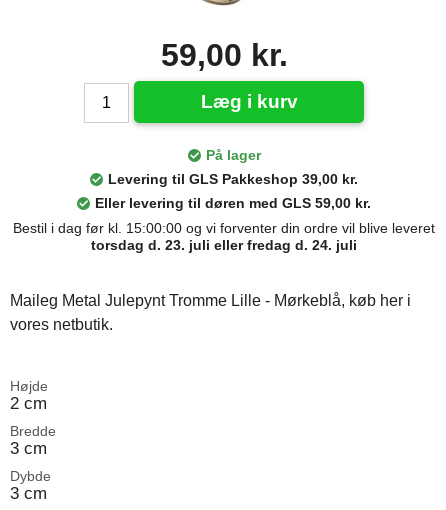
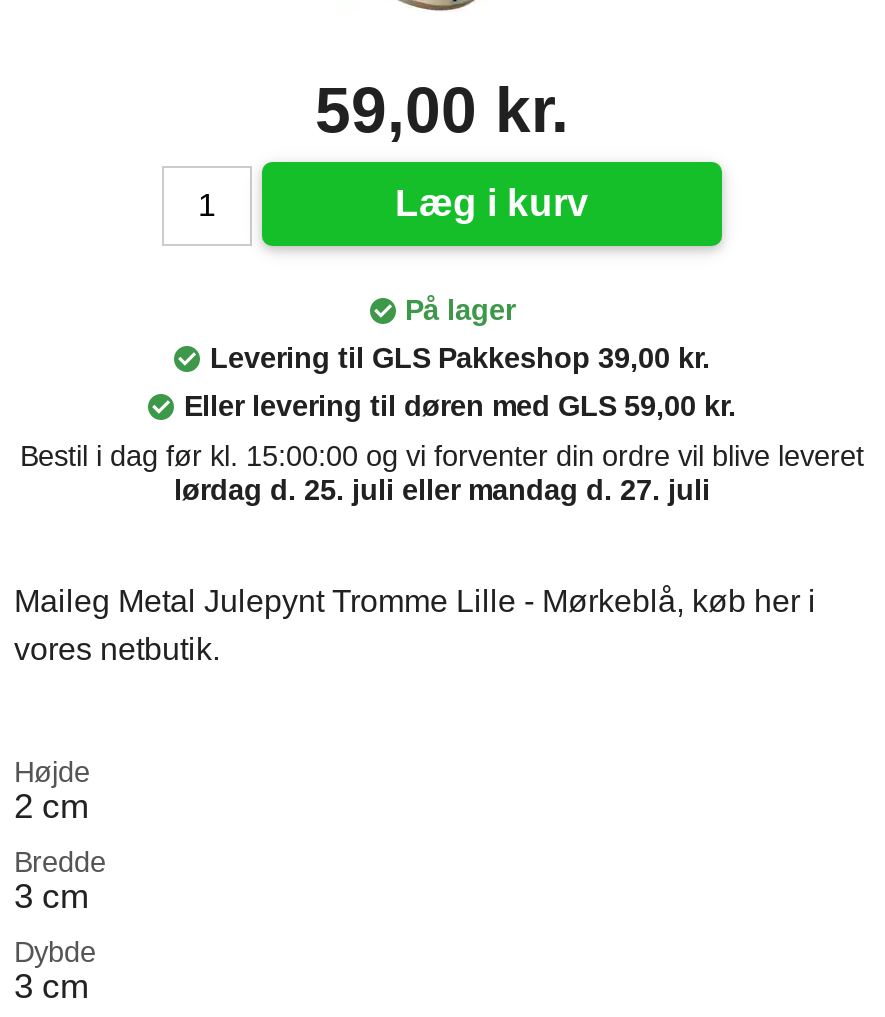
[91,237,357,253] torsdag d. 23. juli eller fredag d. 24. juli -> [174,474,710,506] lørdag d. 25. juli eller mandag d. 27. juli

